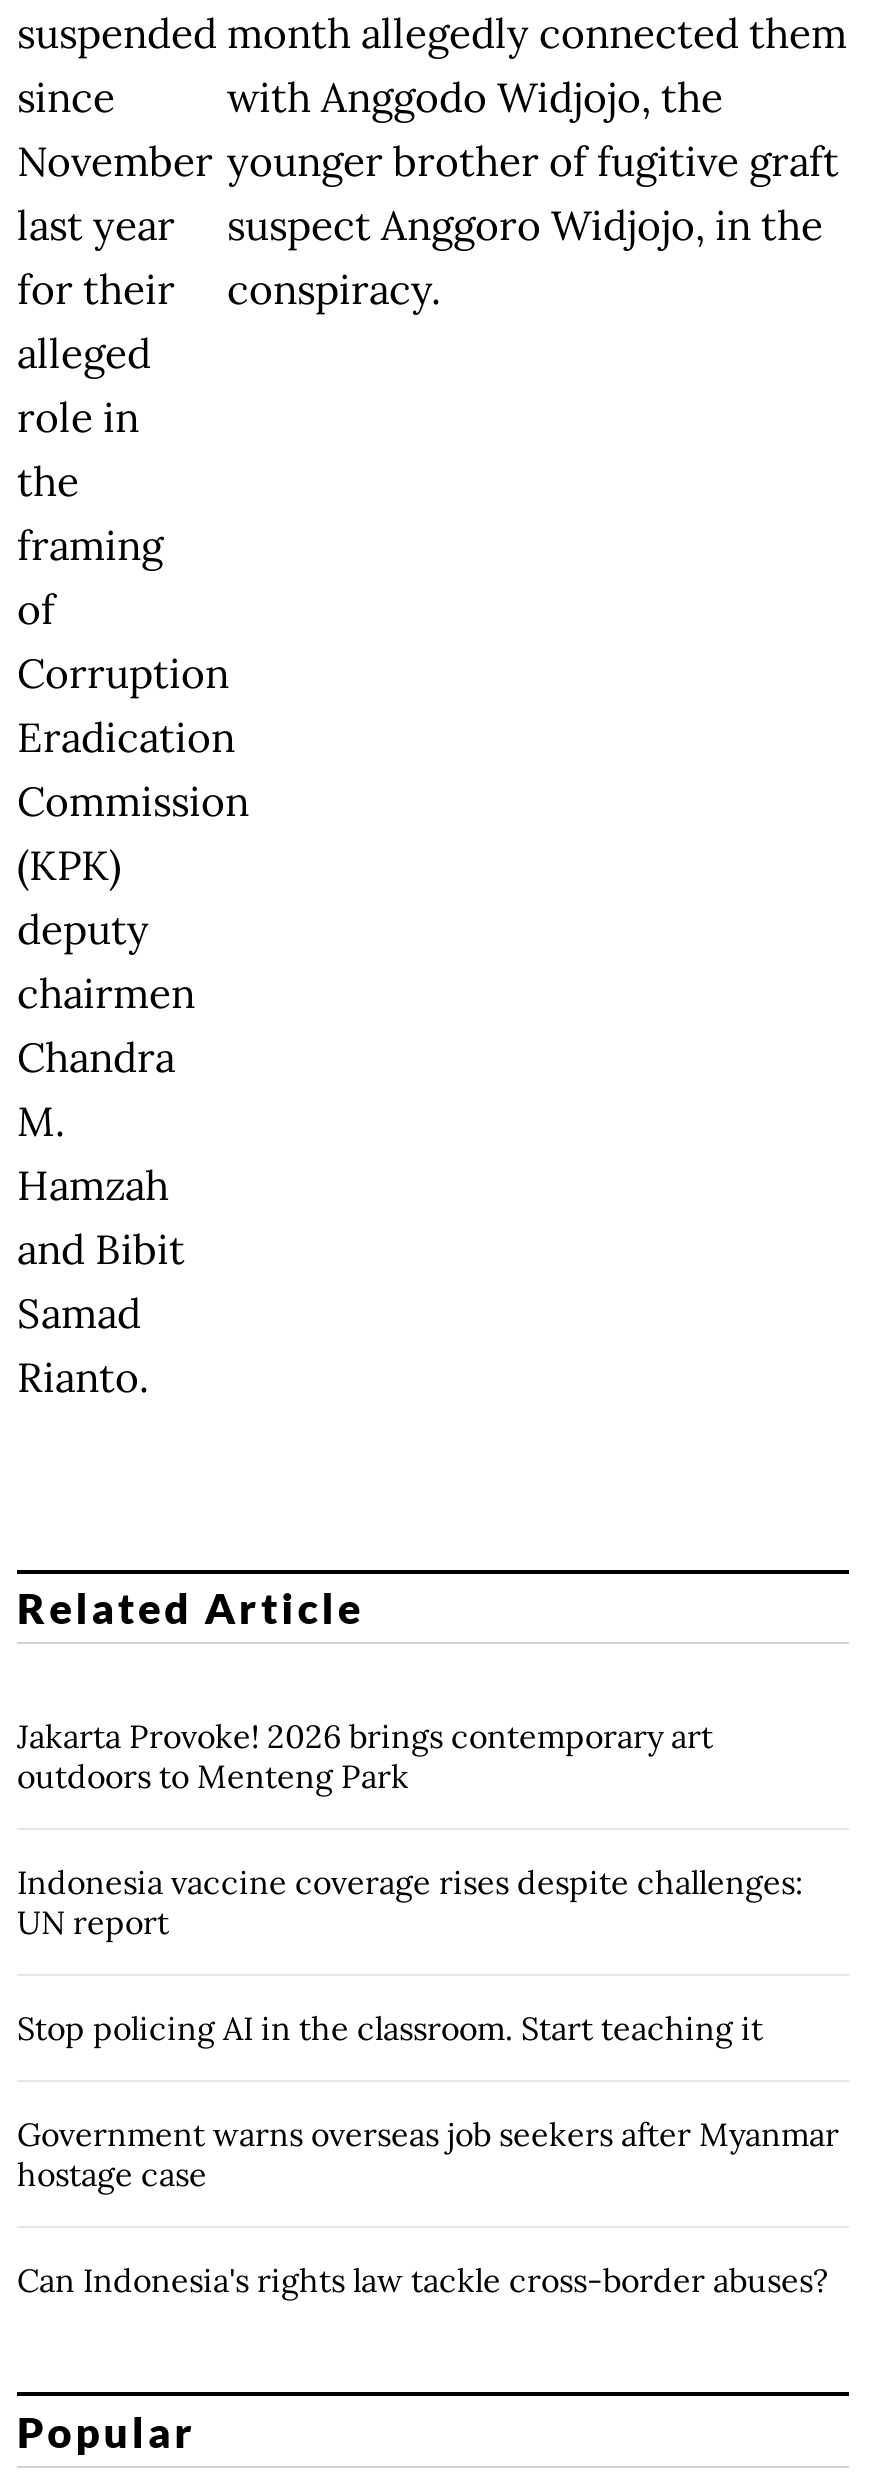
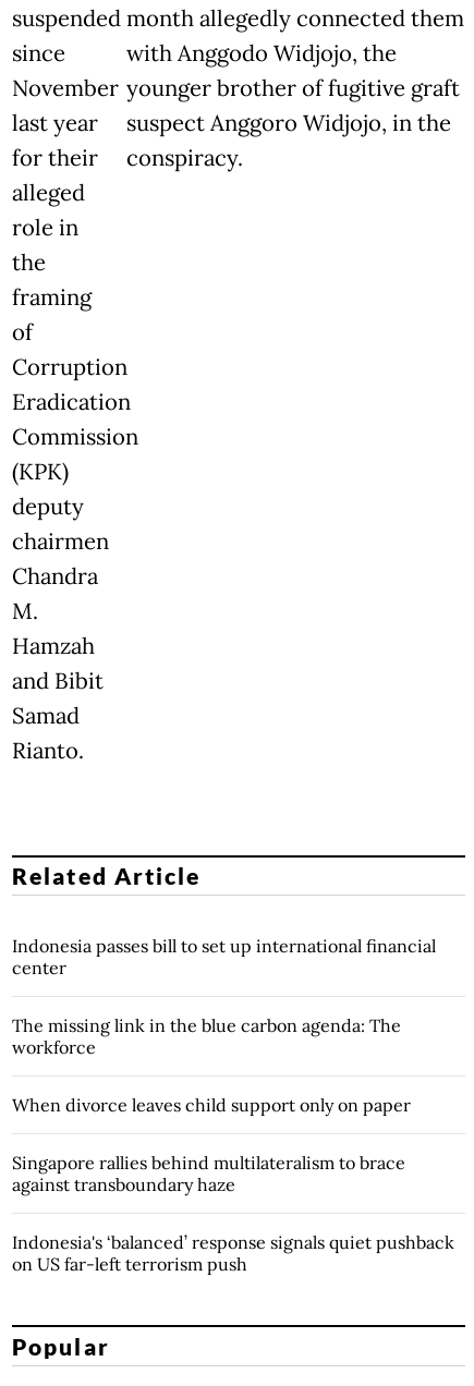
[17,1717,713,1797] Jakarta Provoke! 2026 brings contemporary art | outdoors to Menteng Park -> [12,935,436,979] Indonesia passes bill to set up international financial | center
[17,1863,803,1943] Indonesia vaccine coverage rises despite challenges: | UN report -> [12,1015,401,1058] The missing link in the blue carbon agenda: The | workforce
[17,2009,763,2049] Stop policing AI in the classroom. Start teaching it -> [12,1094,411,1116] When divorce leaves child support only on paper
[17,2115,839,2195] Government warns overseas job seekers after Myanmar | hostage case -> [12,1152,405,1196] Singapore rallies behind multilateralism to brace | against transboundary haze
[17,2261,829,2301] Can Indonesia's rights law tackle cross-border abuses? -> [12,1232,454,1275] Indonesia's ‘balanced’ response signals quiet pushback | on US far-left terrorism push

